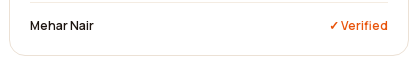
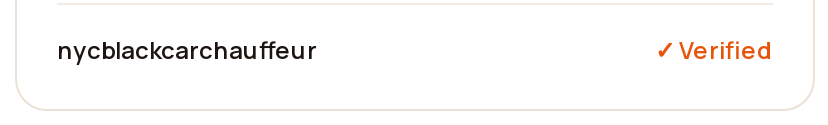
[30,17,94,34] Mehar Nair -> [57,33,317,67] nycblackcarchauffeur

